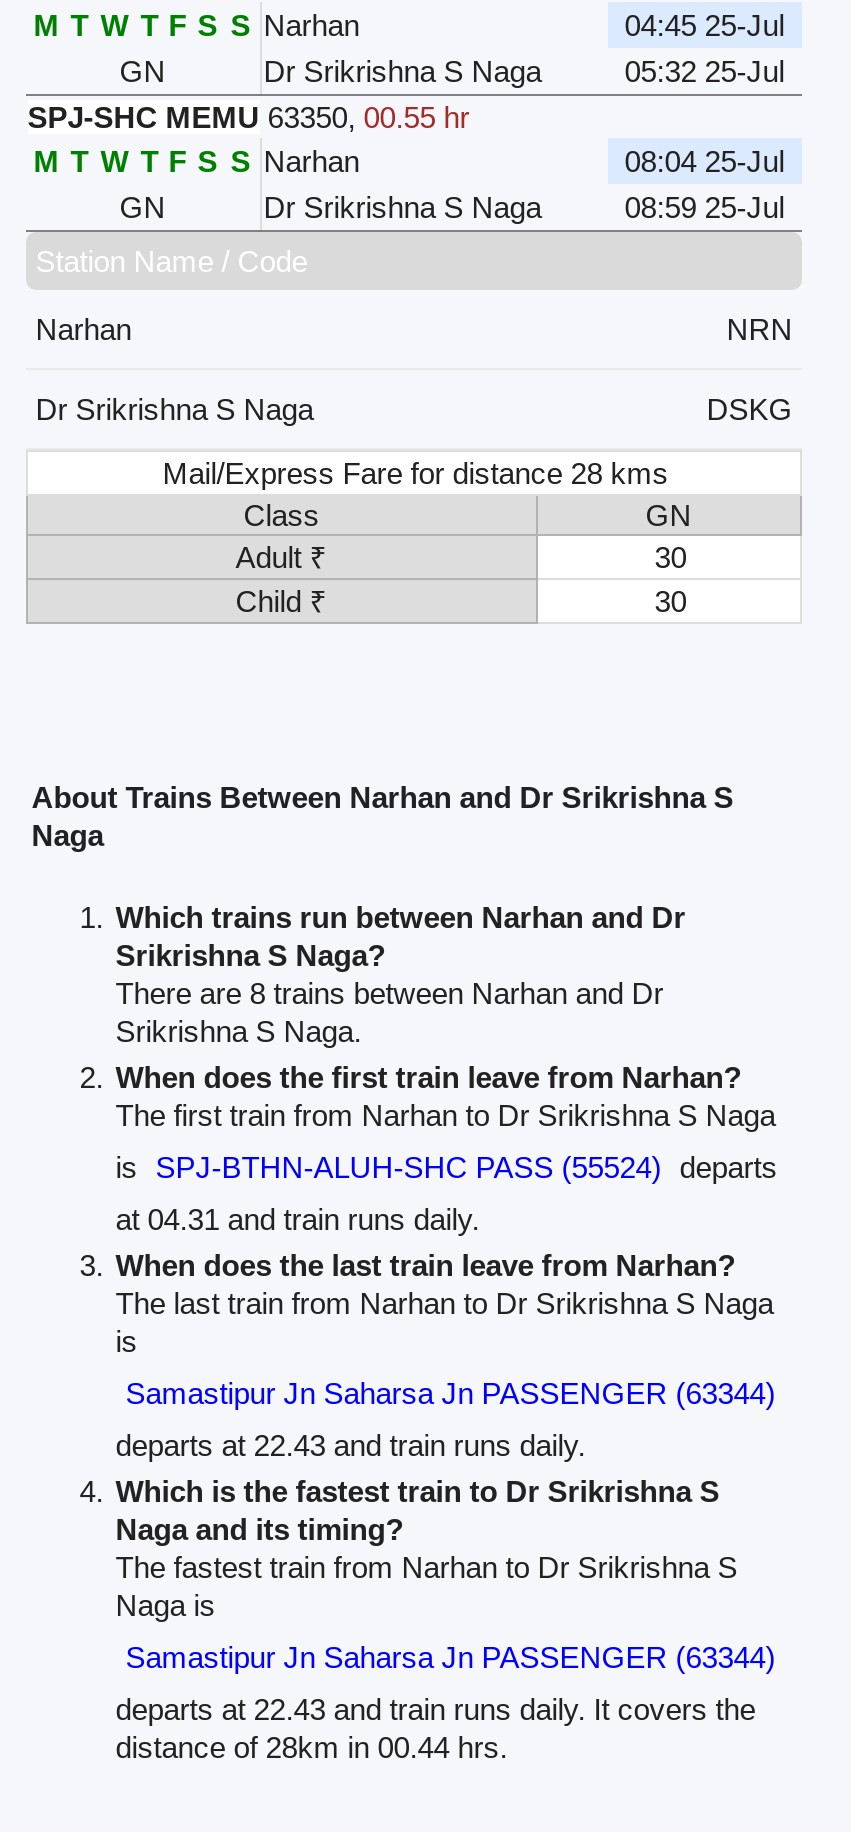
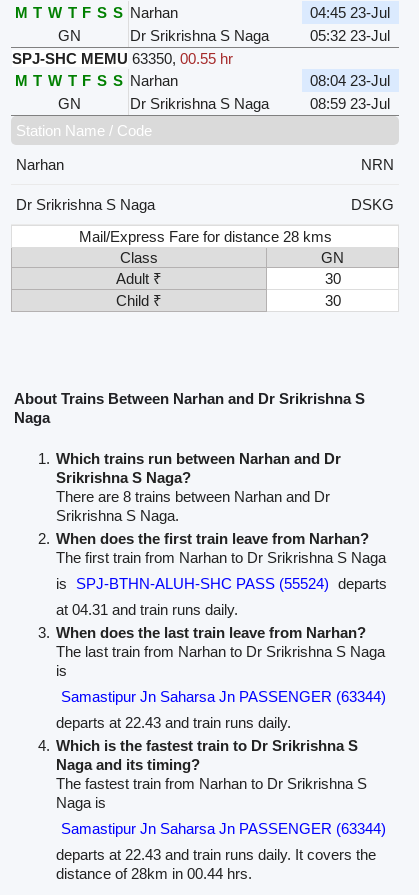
[624,7,784,41] 04:45 25-Jul -> [310,4,390,21] 04:45 23-Jul
[624,53,784,87] 05:32 25-Jul -> [310,27,390,44] 05:32 23-Jul
[624,143,784,177] 08:04 25-Jul -> [310,72,390,89] 08:04 23-Jul
[624,189,784,223] 08:59 25-Jul -> [310,95,390,112] 08:59 23-Jul

